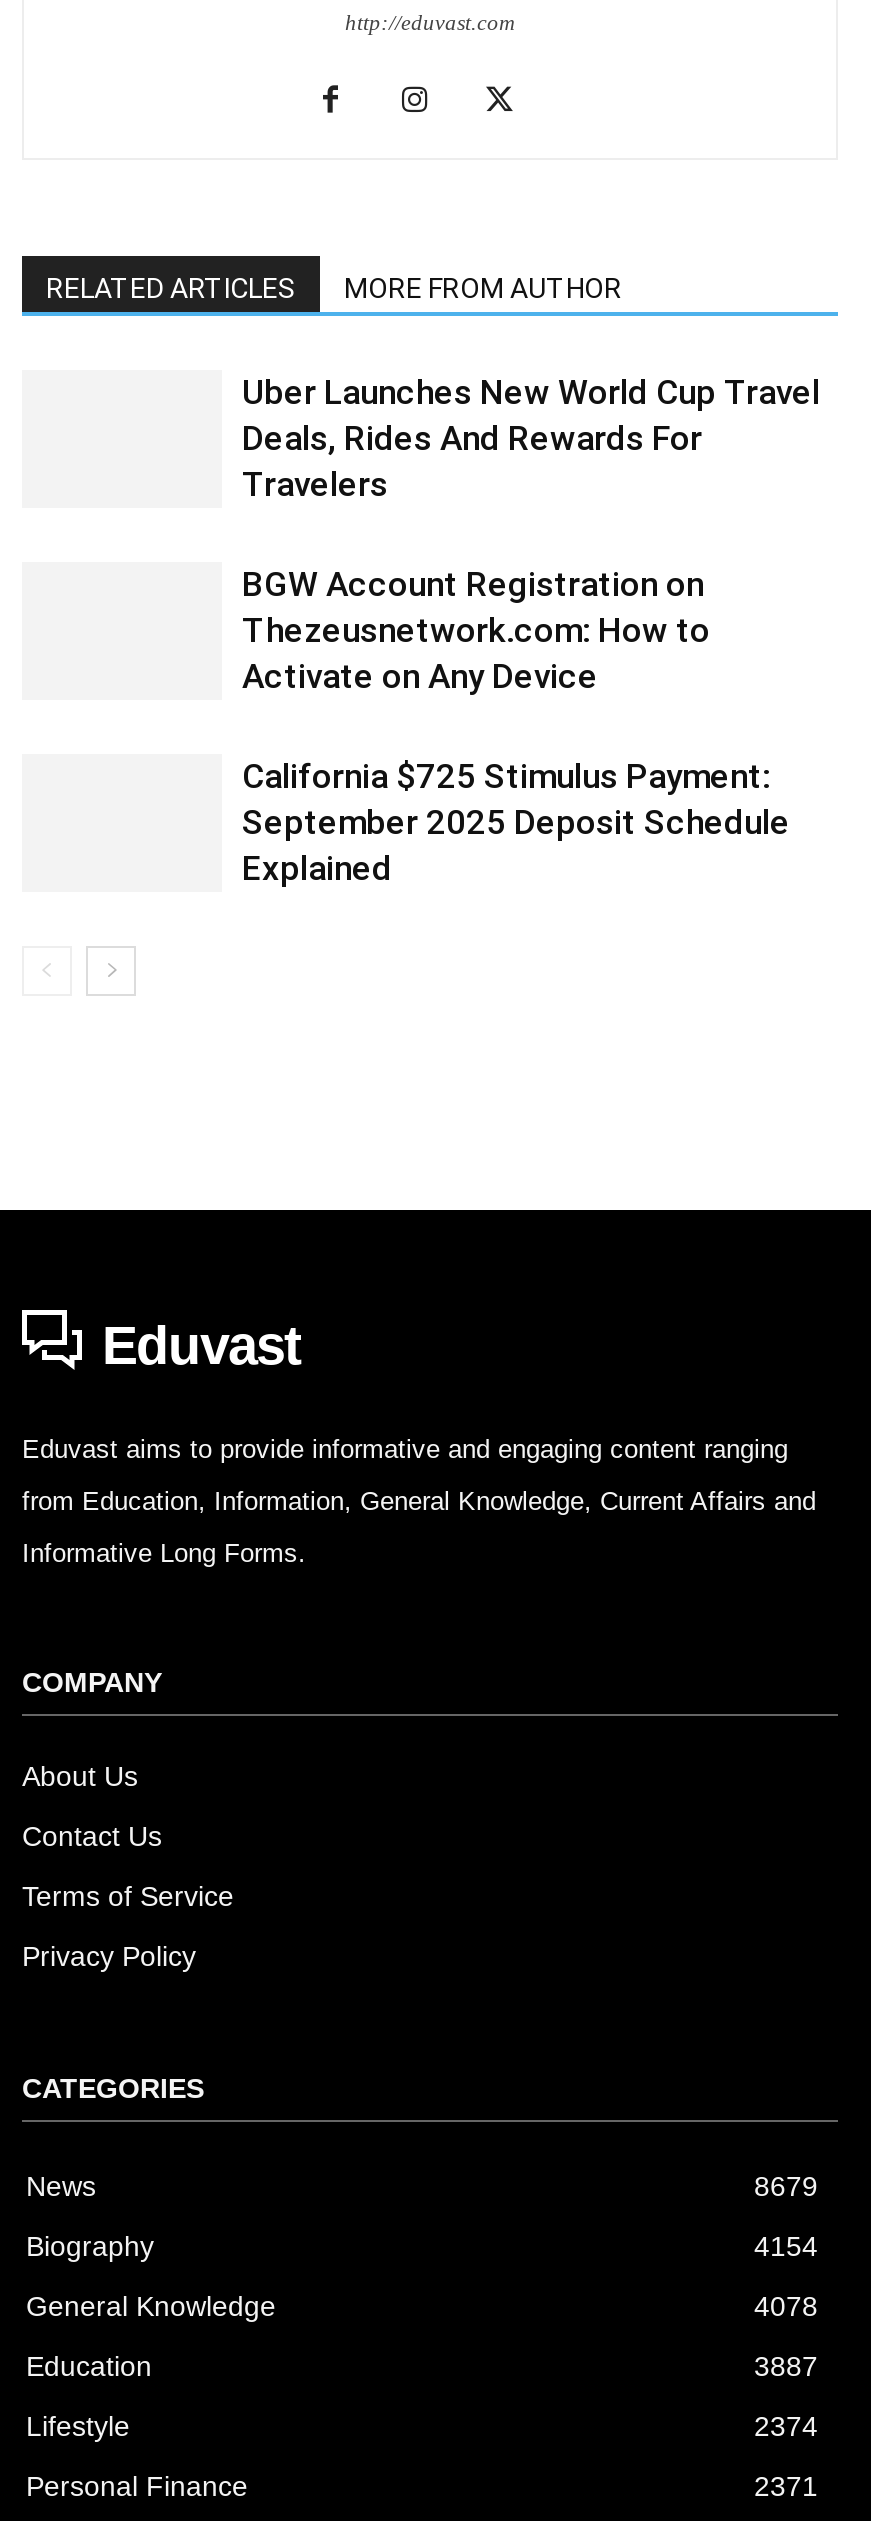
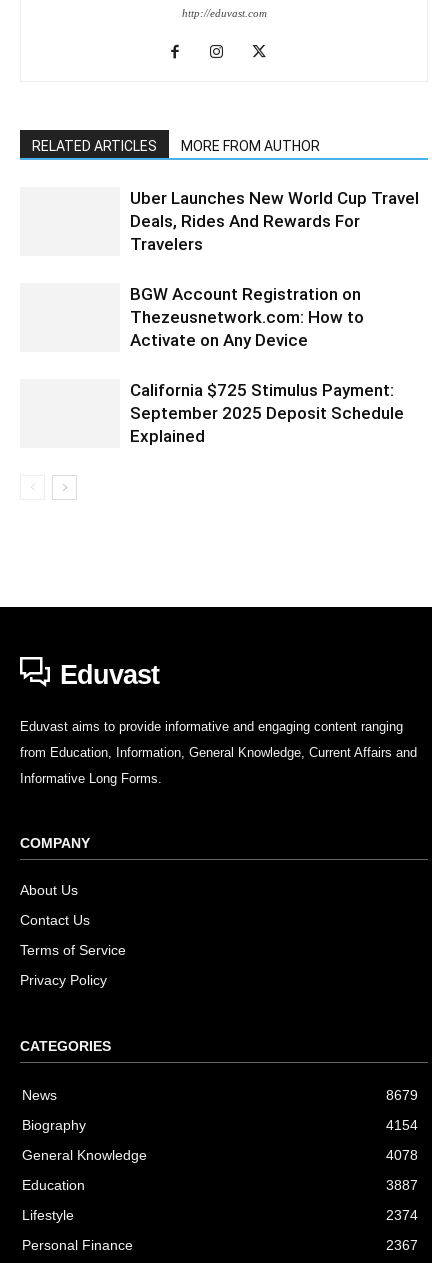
[754,2470,818,2502] 2371 -> [386,1237,418,1253] 2367

